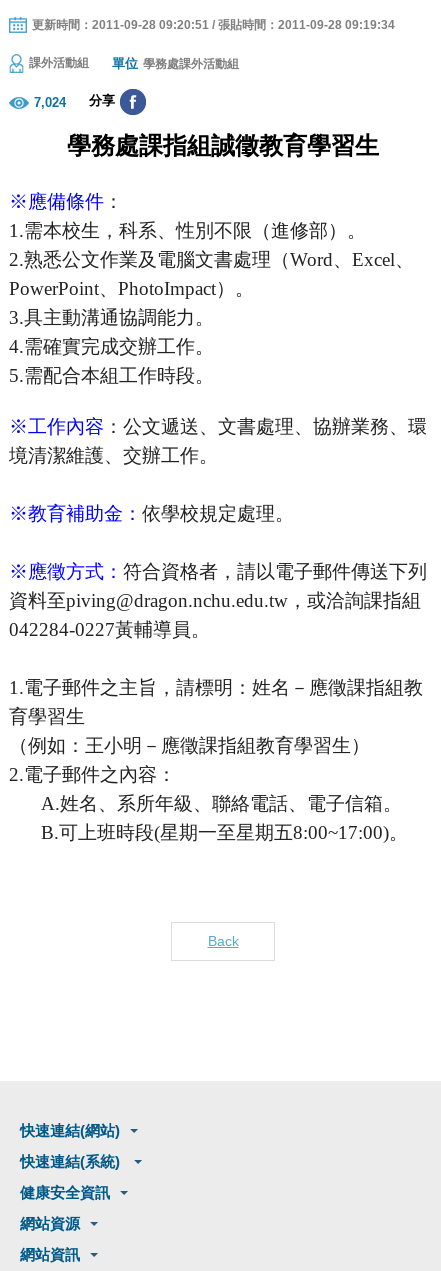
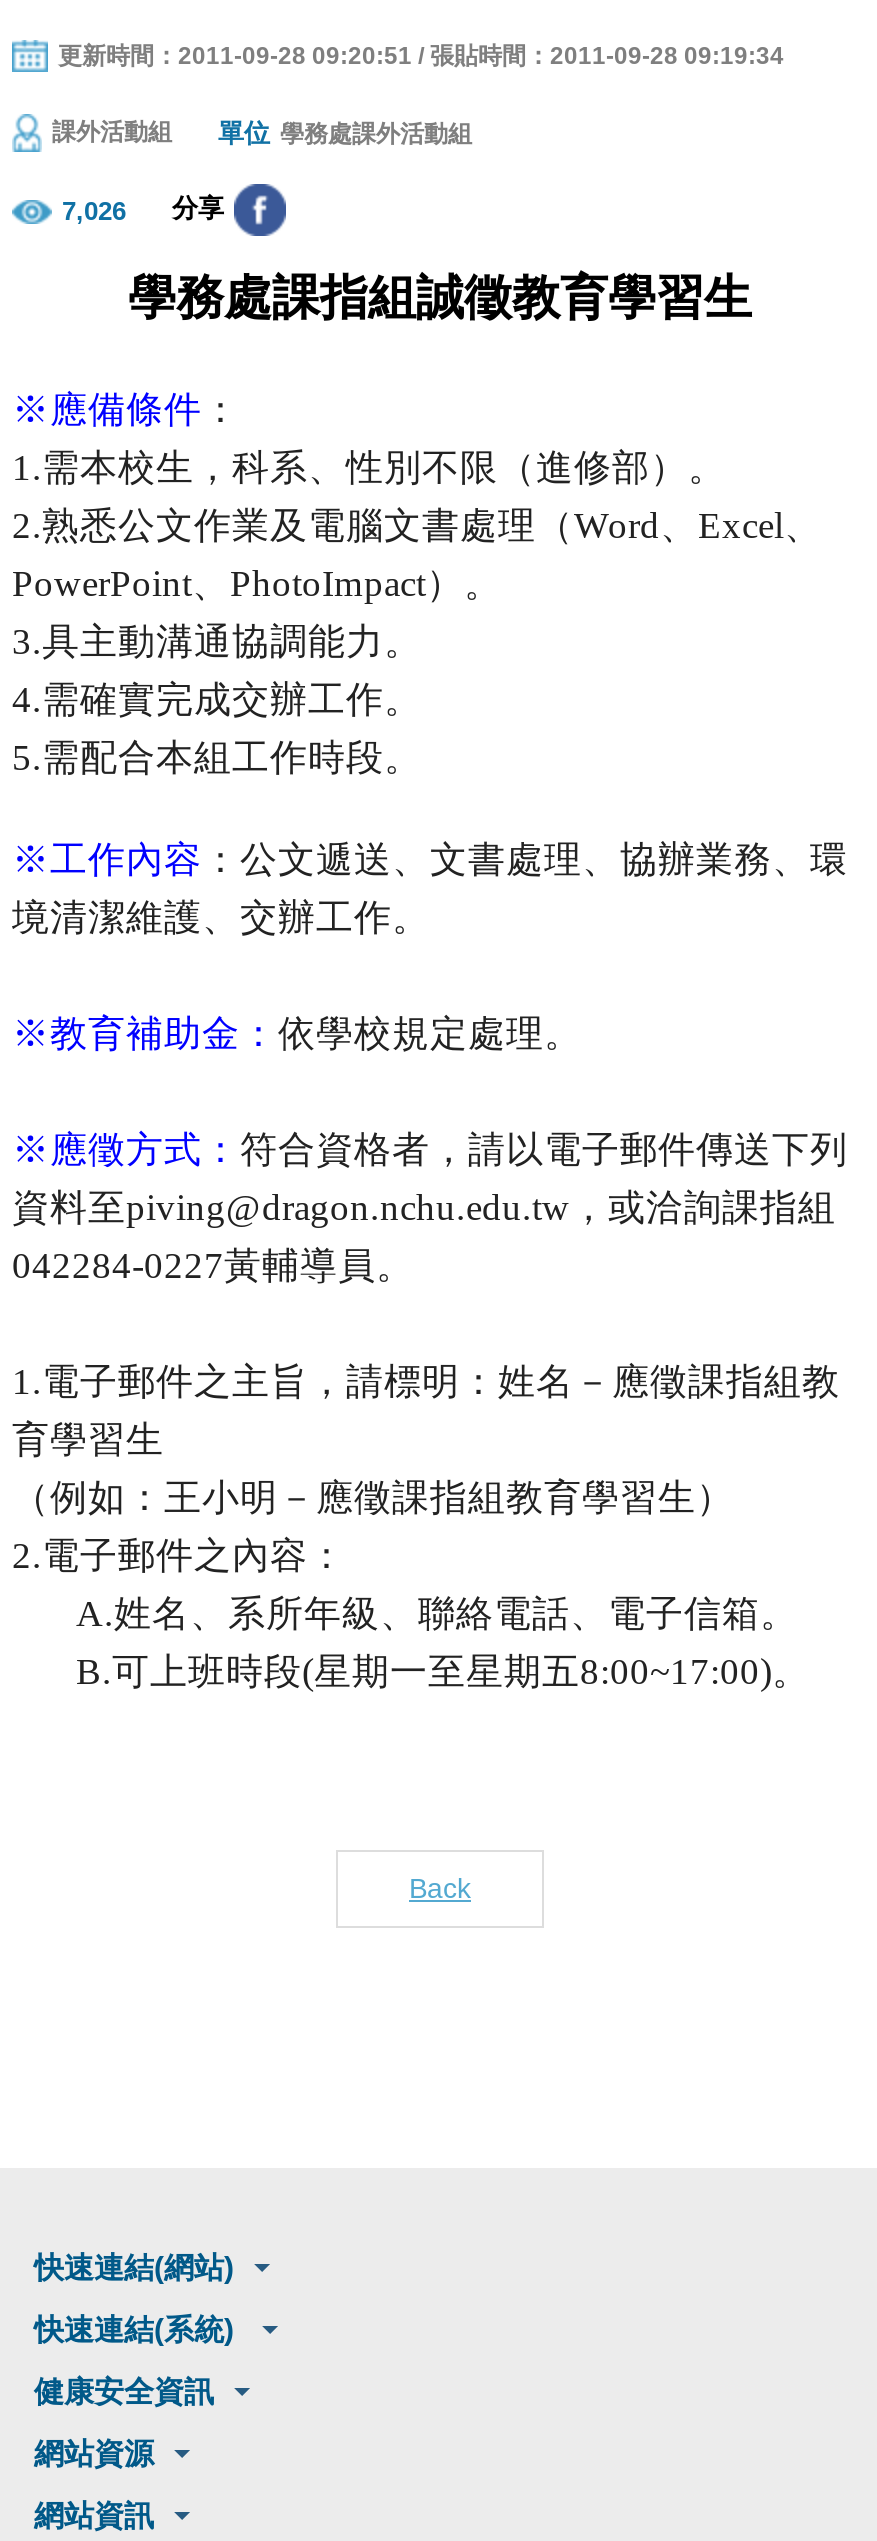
[34,94,115,110] 7,024 分享 -> [62,193,224,225] 7,026 分享

